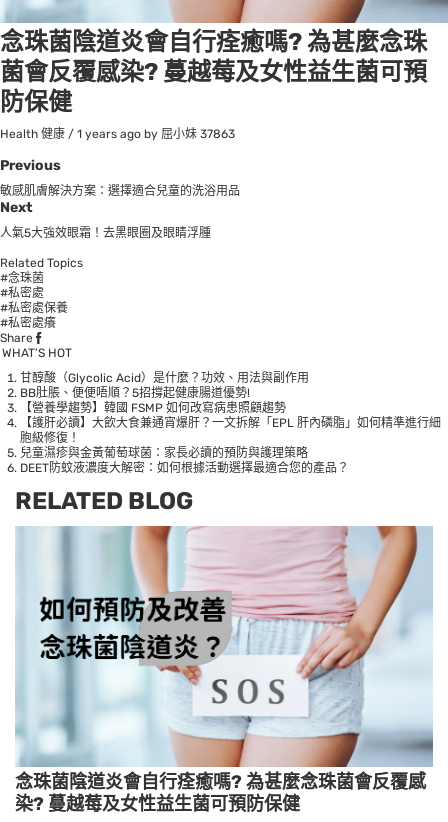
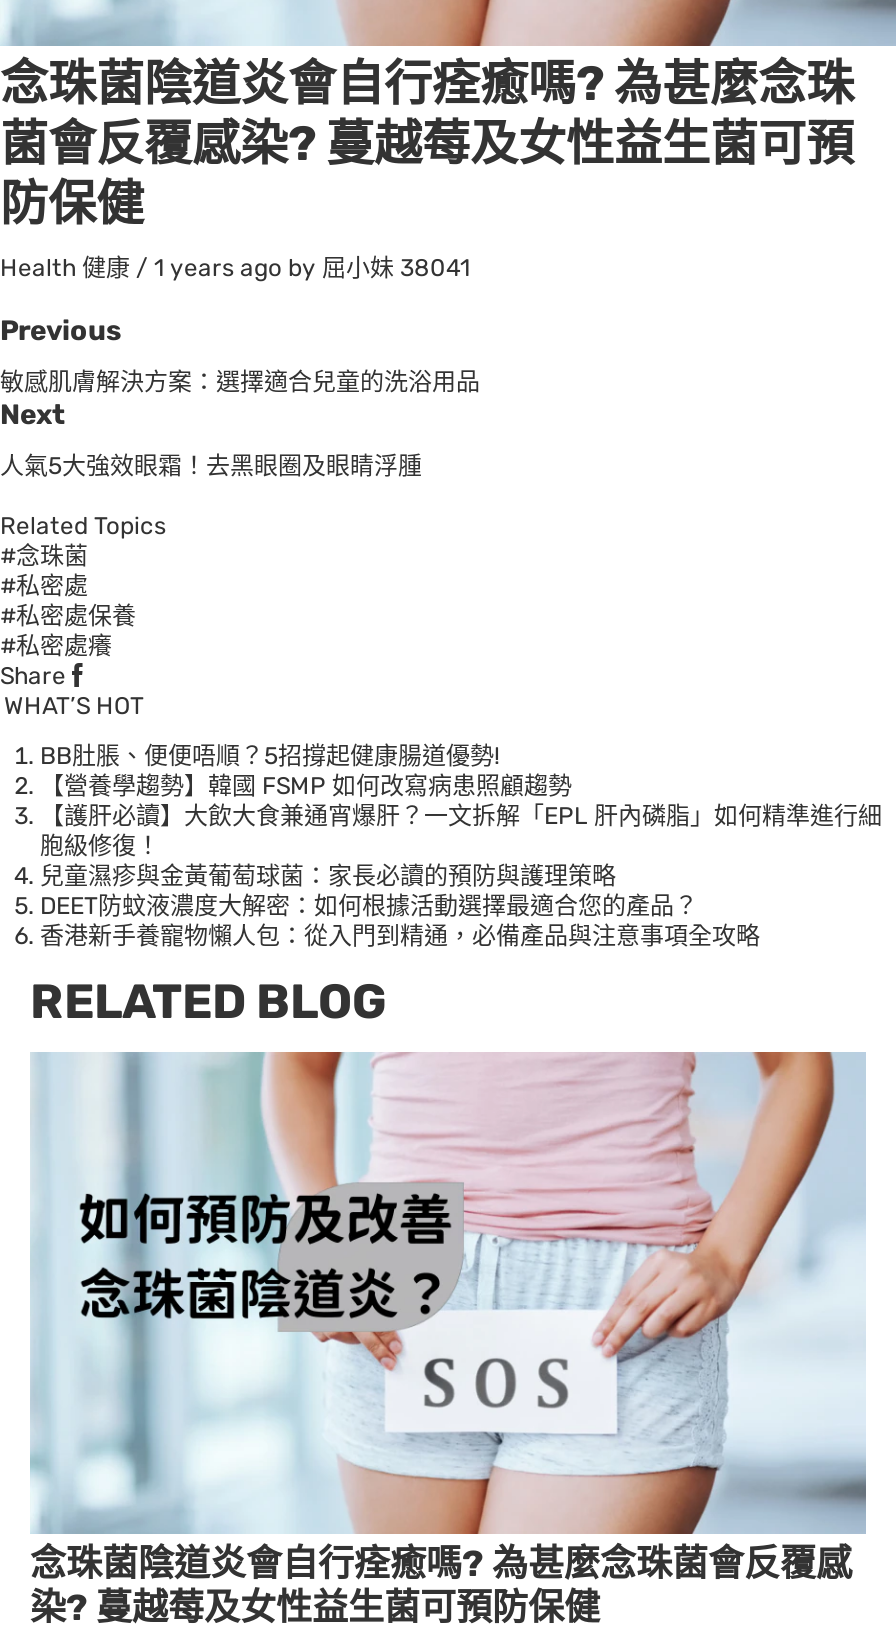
[0,127,235,141] Health 健康 / 1 years ago by 屈小妹 37863 -> [0,255,470,283] Health 健康 / 1 years ago by 屈小妹 38041
[20,371,309,385] 甘醇酸（Glycolic Acid）是什麼？功效、用法與副作用 -> none
none -> [40,923,766,951] 香港新手養寵物懶人包：從入門到精通，必備產品與注意事項全攻略

